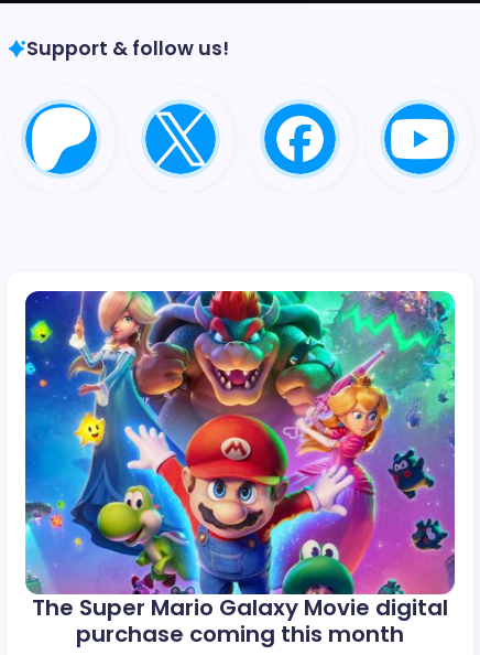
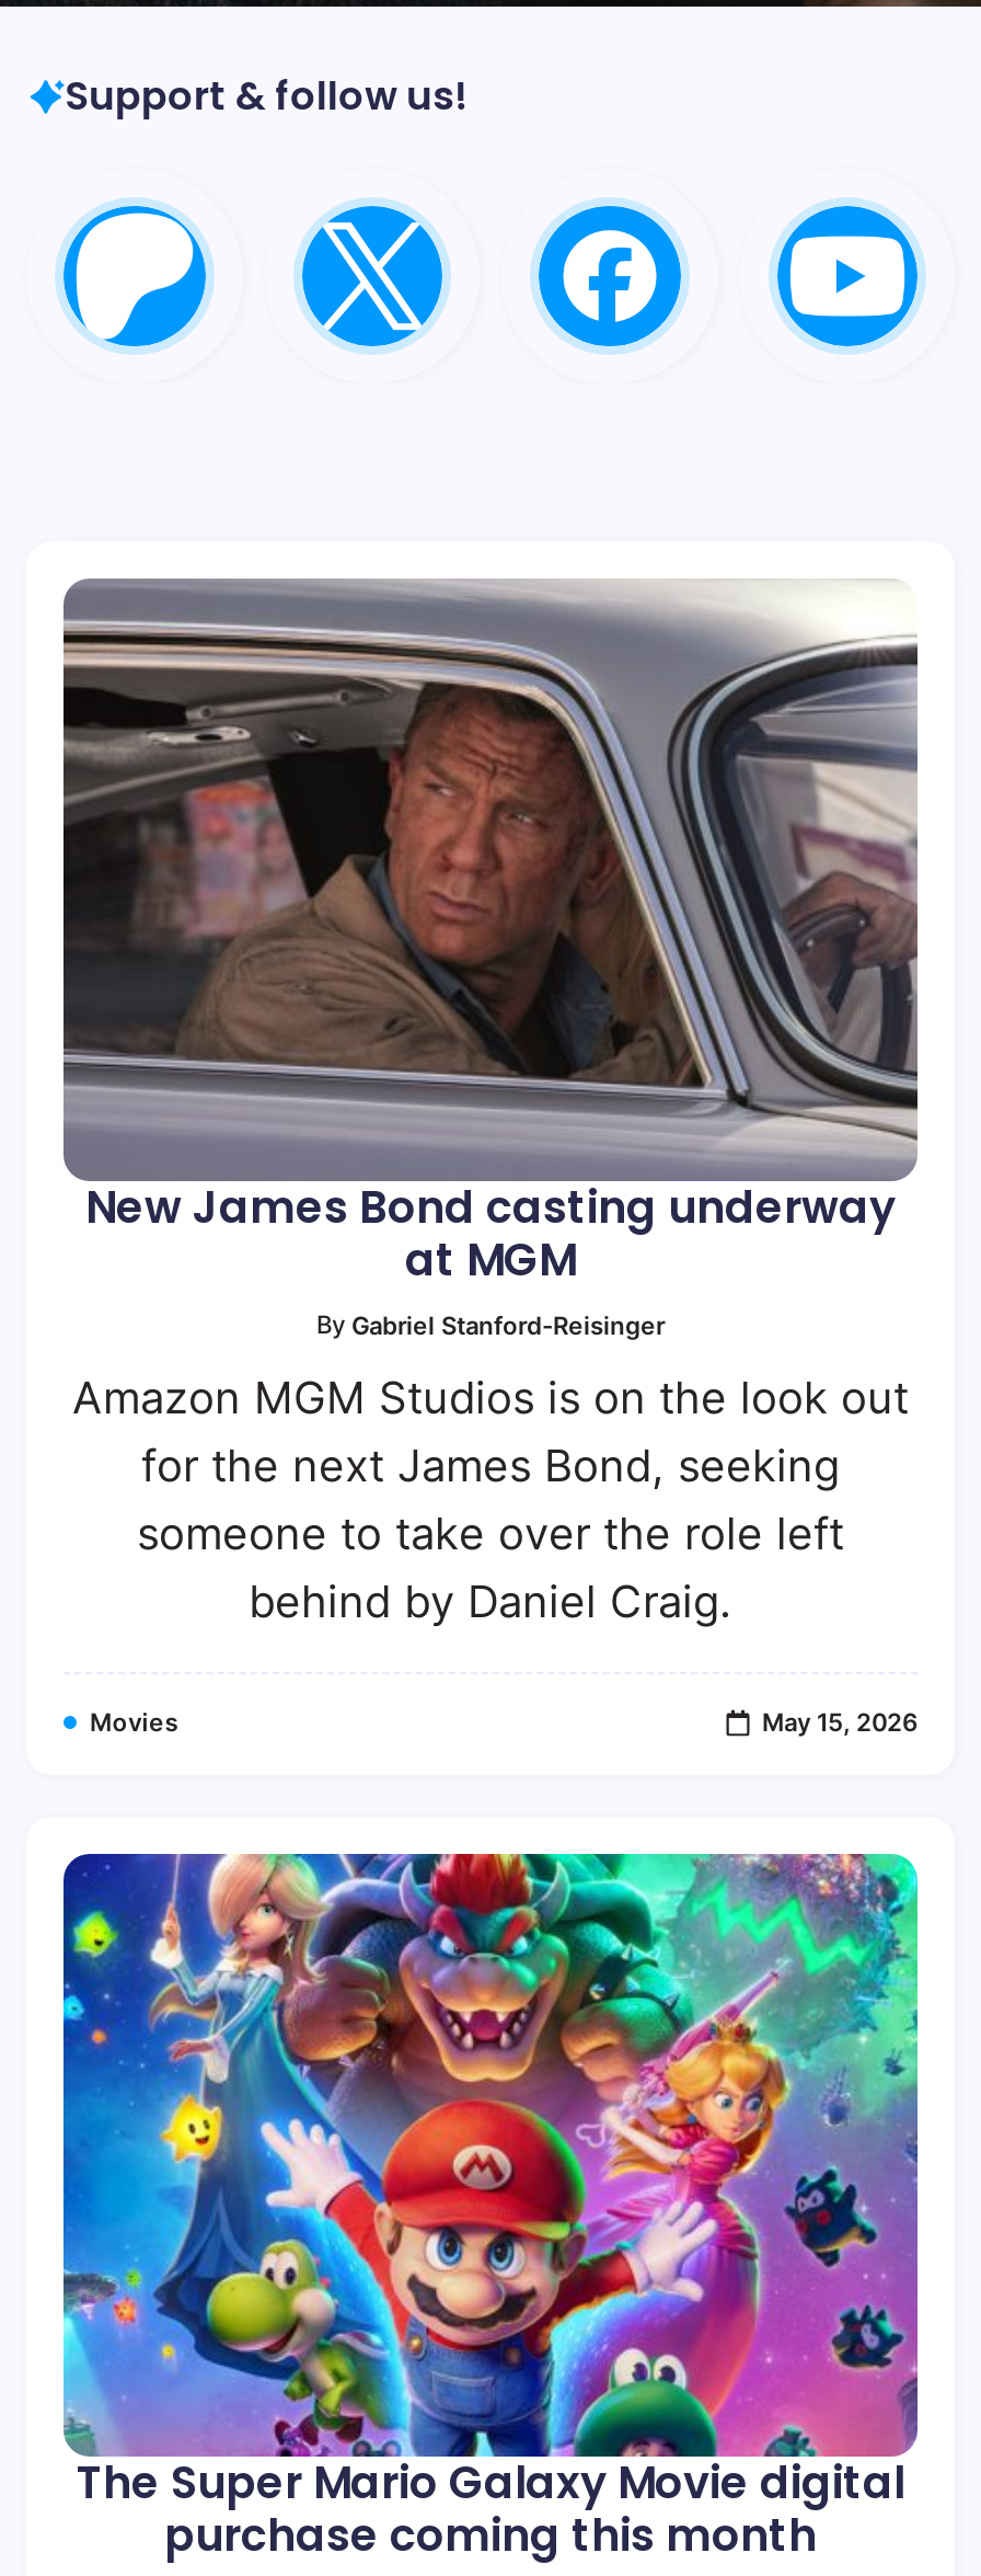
none -> [61,579,920,1738] [image] | New James Bond casting underway | at MGM | By Gabriel Stanford-Reisinger | Amazon MGM Studios is on the look out | for the next James Bond, seeking | someone to take over the role left | behind by Daniel Craig. | Movies | May 15, 2026

